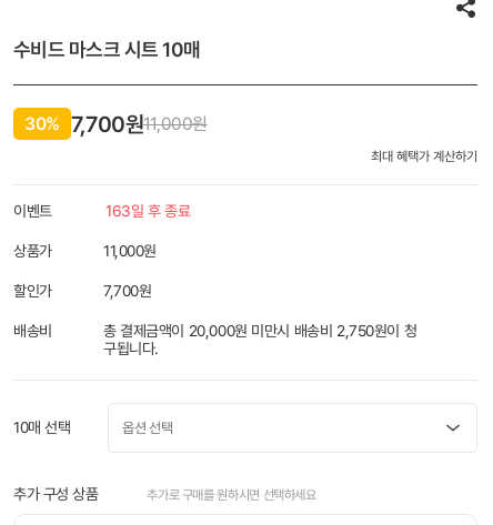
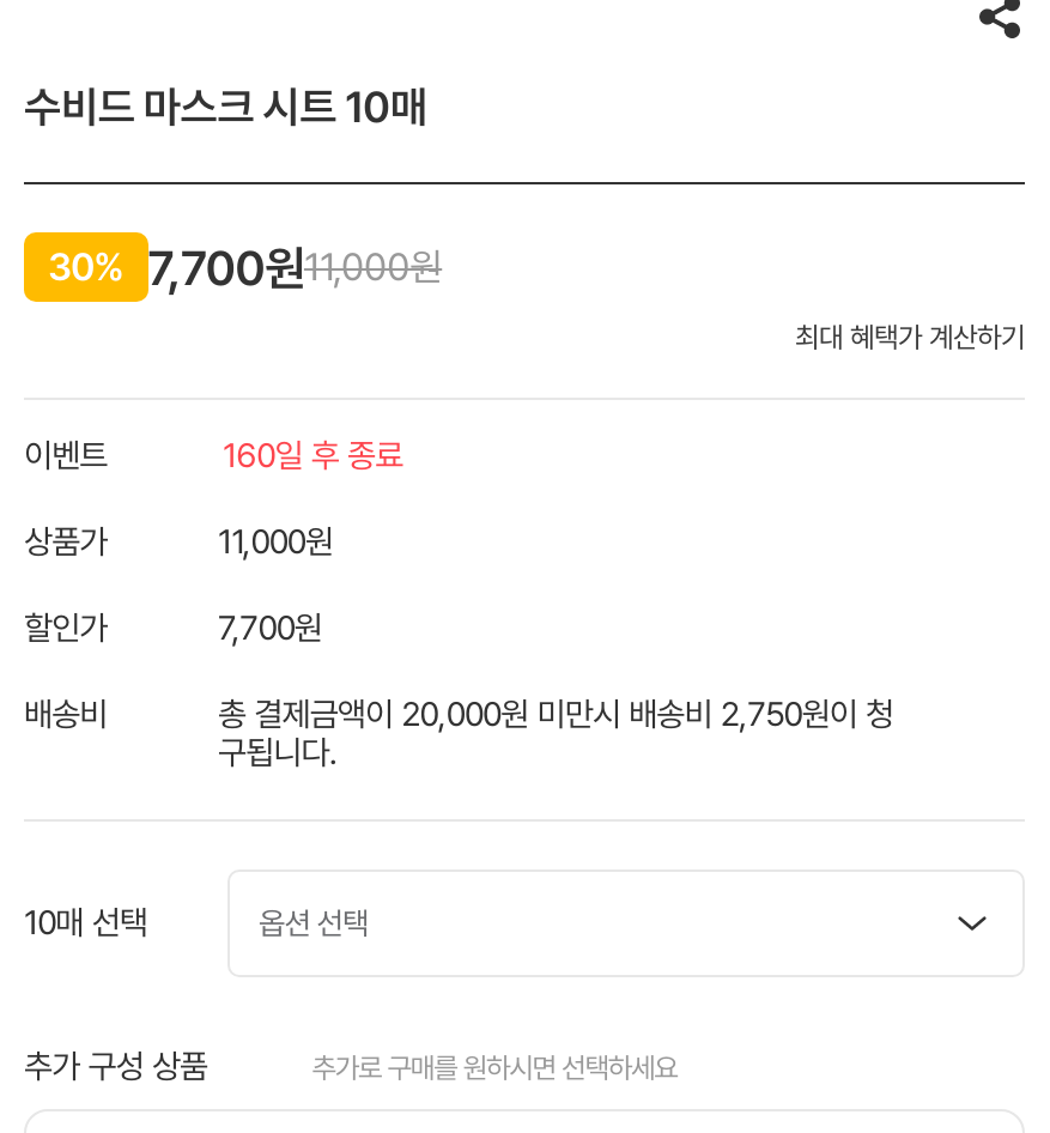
[105,202,190,220] 163일 후 종료 -> [223,436,403,474] 160일 후 종료

